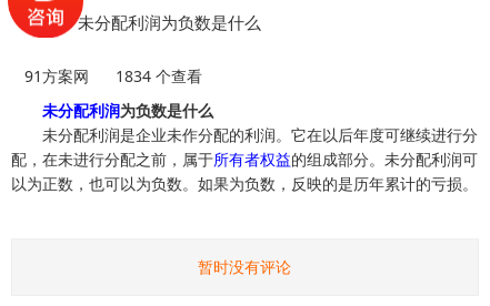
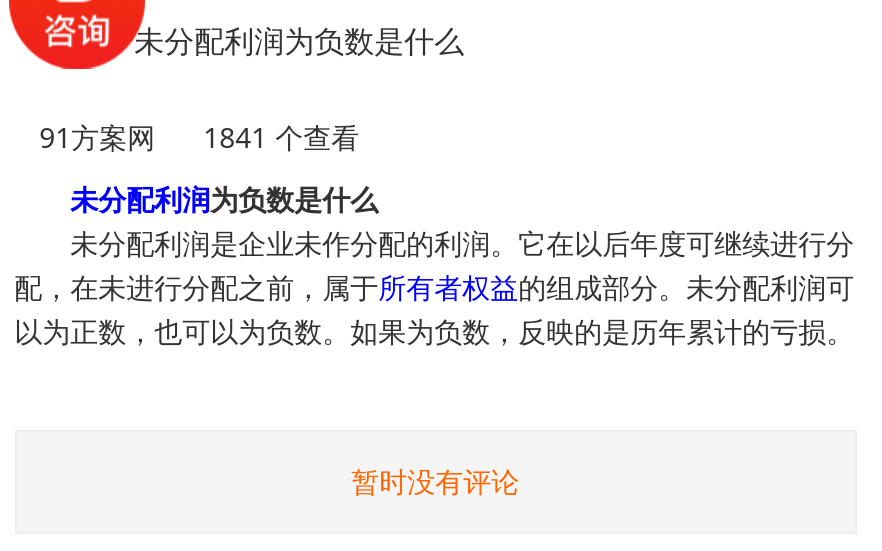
[25,65,202,86] 91方案网1834 个查看 -> [39,118,359,156] 91方案网1841 个查看

